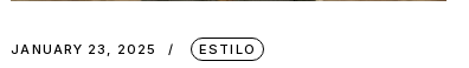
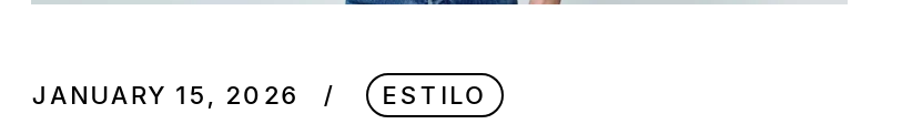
[11,42,156,58] JANUARY 23, 2025 -> [32,78,302,109] JANUARY 15, 2026

